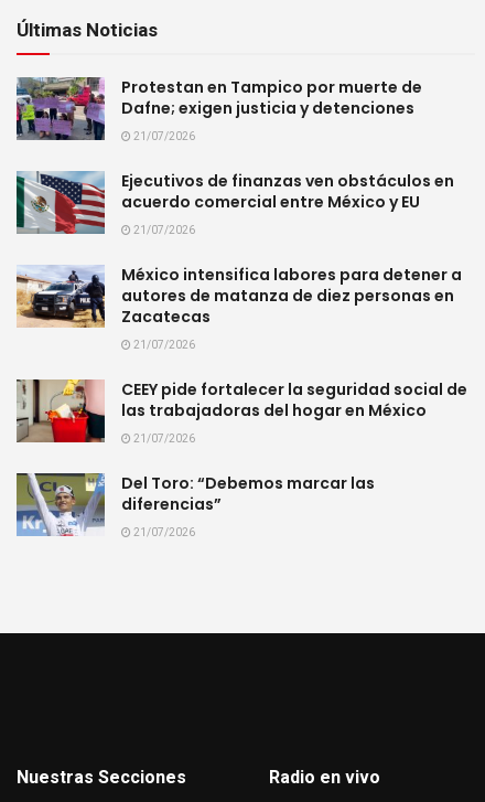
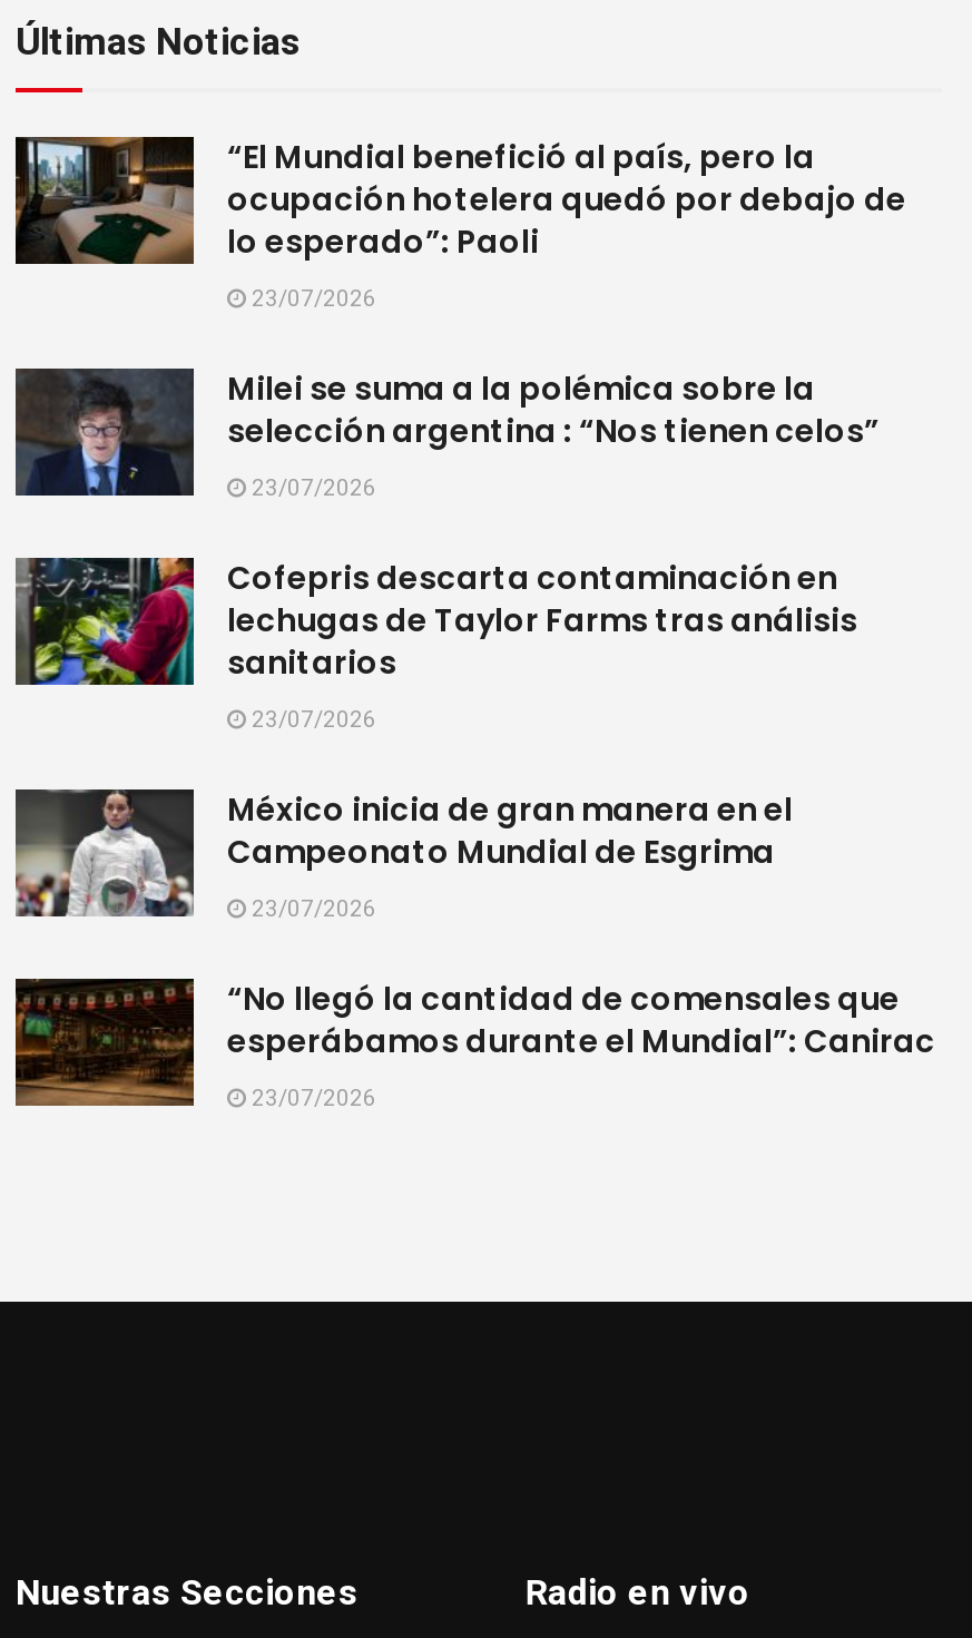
[15,76,422,145] [image] | Protestan en Tampico por muerte de | Dafne; exigen justicia y detenciones | 21/07/2026 -> [13,135,906,315] [image] | “El Mundial benefició al país, pero la | ocupación hotelera quedó por debajo de | lo esperado”: Paoli | 23/07/2026
[17,170,454,238] [image] | Ejecutivos de finanzas ven obstáculos en | acuerdo comercial entre México y EU | 21/07/2026 -> [16,366,880,504] [image] | Milei se suma a la polémica sobre la | selección argentina : “Nos tienen celos” | 23/07/2026
[15,264,462,353] [image] | México intensifica labores para detener a | autores de matanza de diez personas en | Zacatecas | 21/07/2026 -> [13,556,857,736] [image] | Cofepris descarta contaminación en | lechugas de Taylor Farms tras análisis | sanitarios | 23/07/2026
[18,378,467,447] [image] | CEEY pide fortalecer la seguridad social de | las trabajadoras del hogar en México | 21/07/2026 -> [16,787,793,925] [image] | México inicia de gran manera en el | Campeonato Mundial de Esgrima | 23/07/2026
[15,472,375,541] [image] | Del Toro: “Debemos marcar las | diferencias” | 21/07/2026 -> [13,977,935,1115] [image] | “No llegó la cantidad de comensales que | esperábamos durante el Mundial”: Canirac | 23/07/2026

